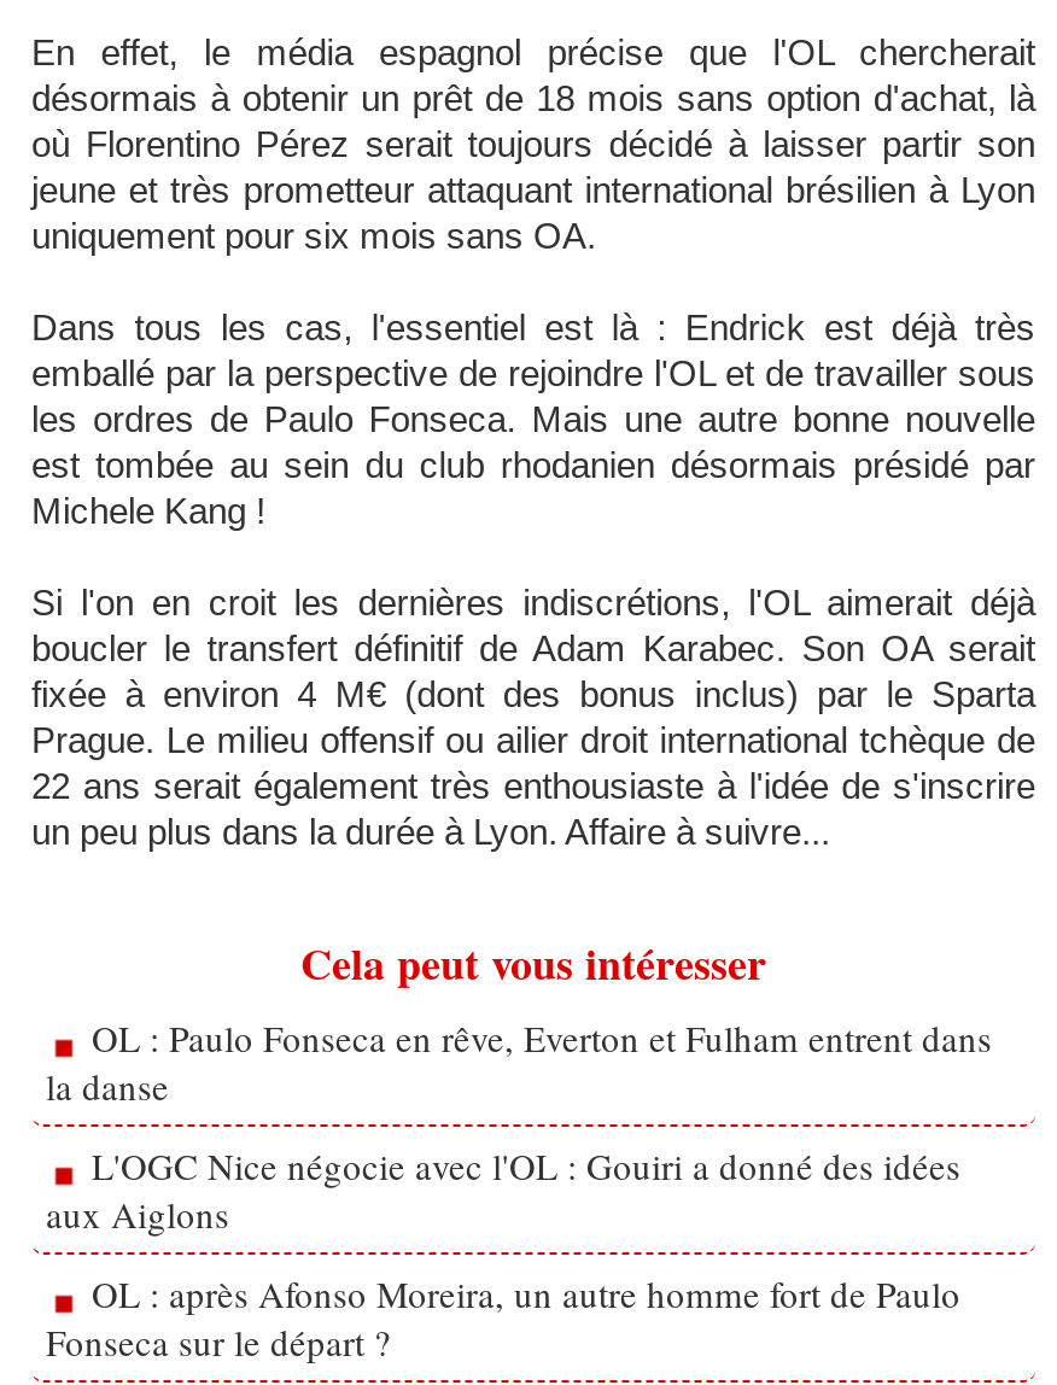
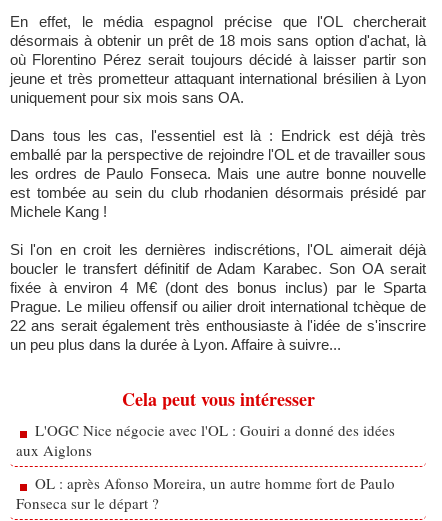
[46,1013,992,1110] OL : Paulo Fonseca en rêve, Everton et Fulham entrent dans | la danse -> none

